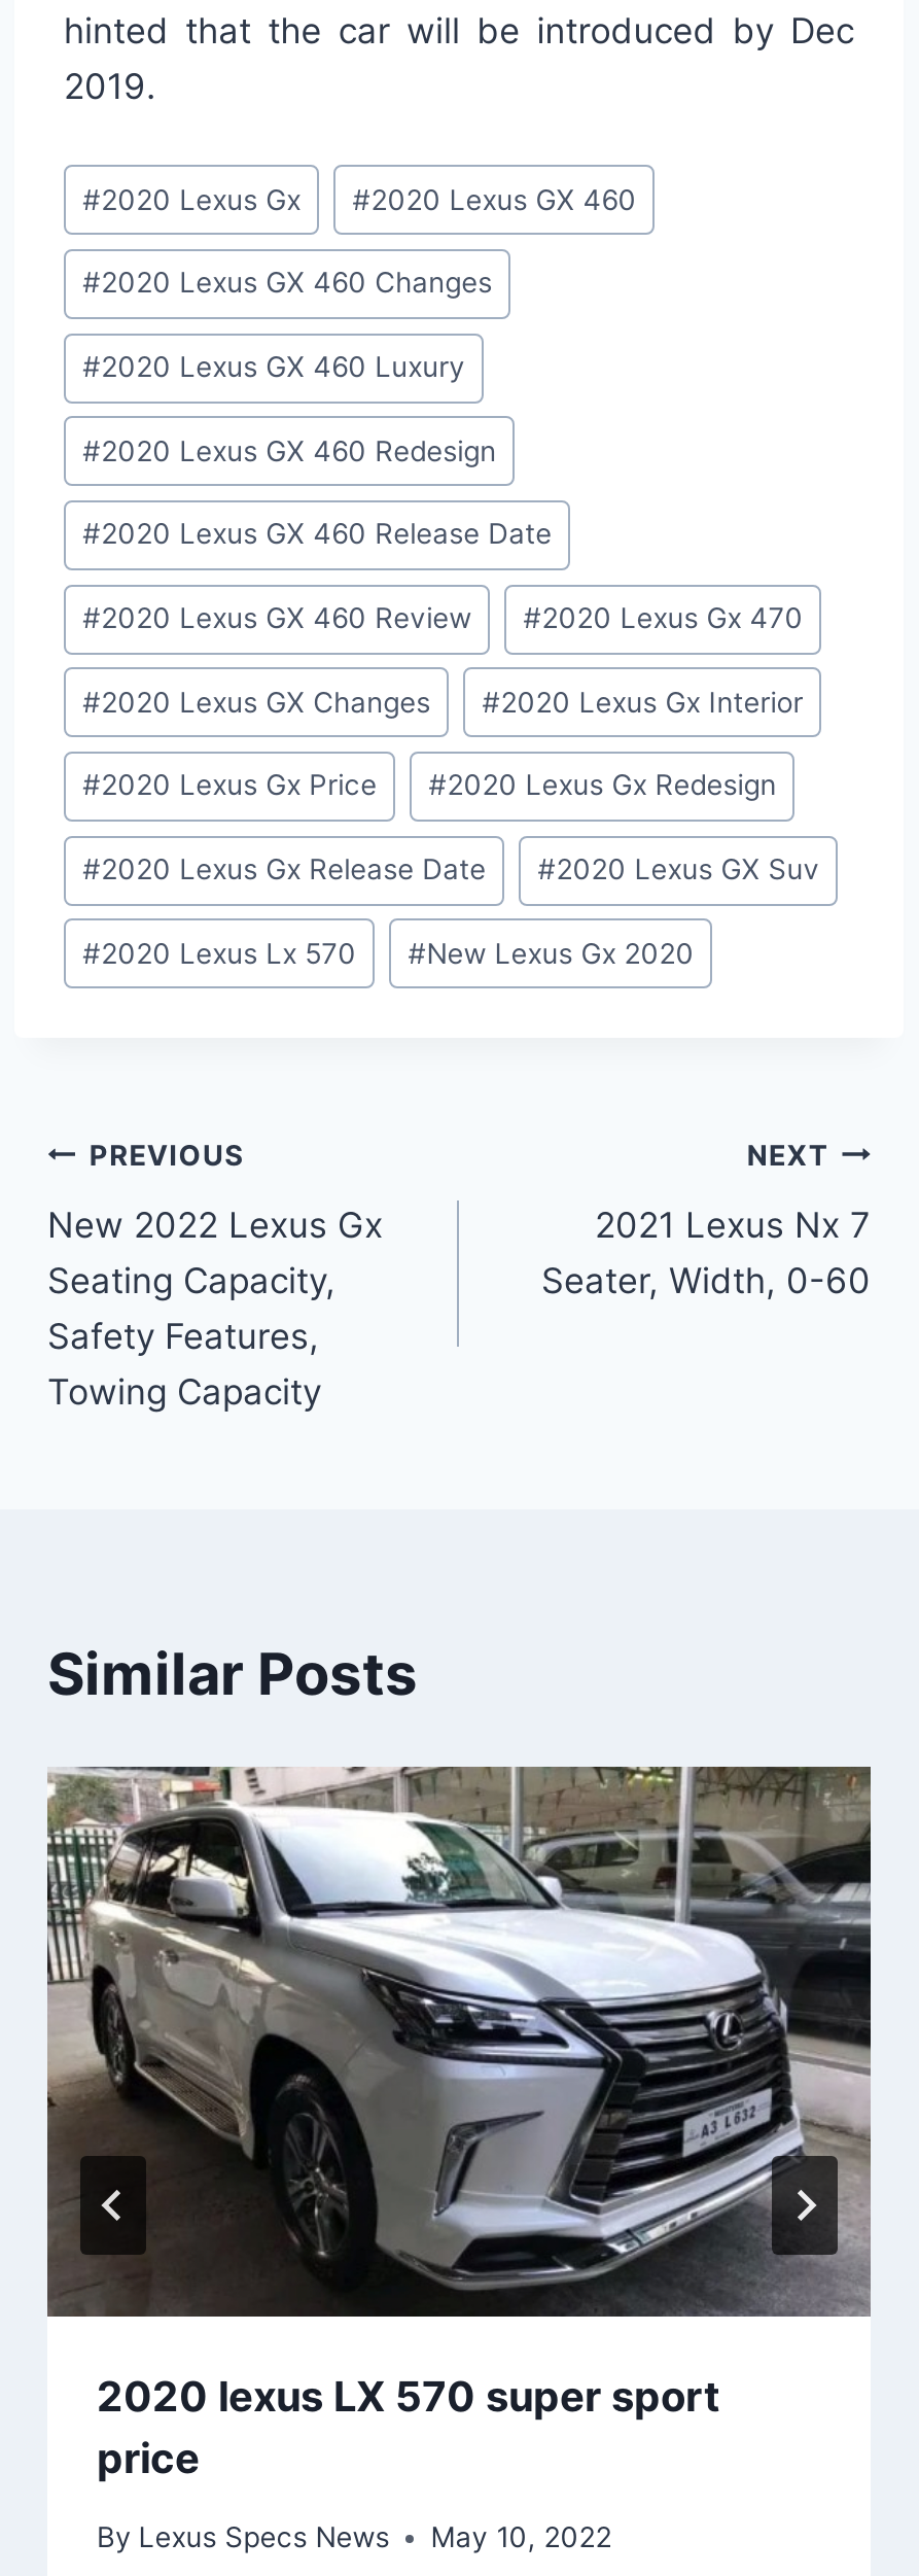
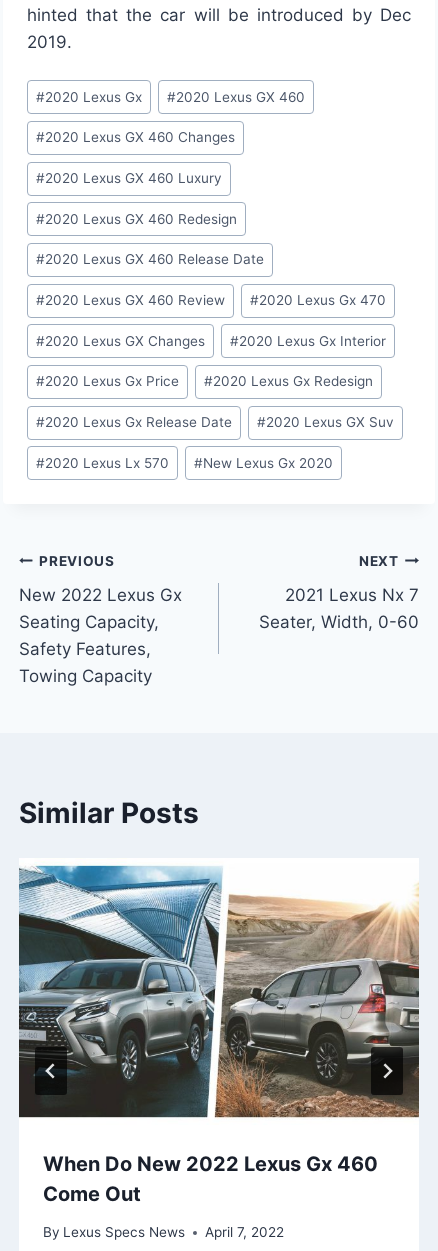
[45,1765,873,2483] [image] | 2020 lexus LX 570 super sport | price -> [18,858,420,1206] [image] | When Do New 2022 Lexus Gx 460 | Come Out
[97,2521,612,2554] By Lexus Specs News May 10, 2022 -> [43,1224,284,1240] By Lexus Specs News April 7, 2022

